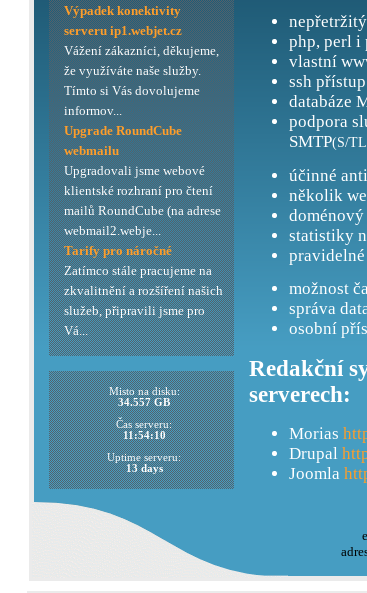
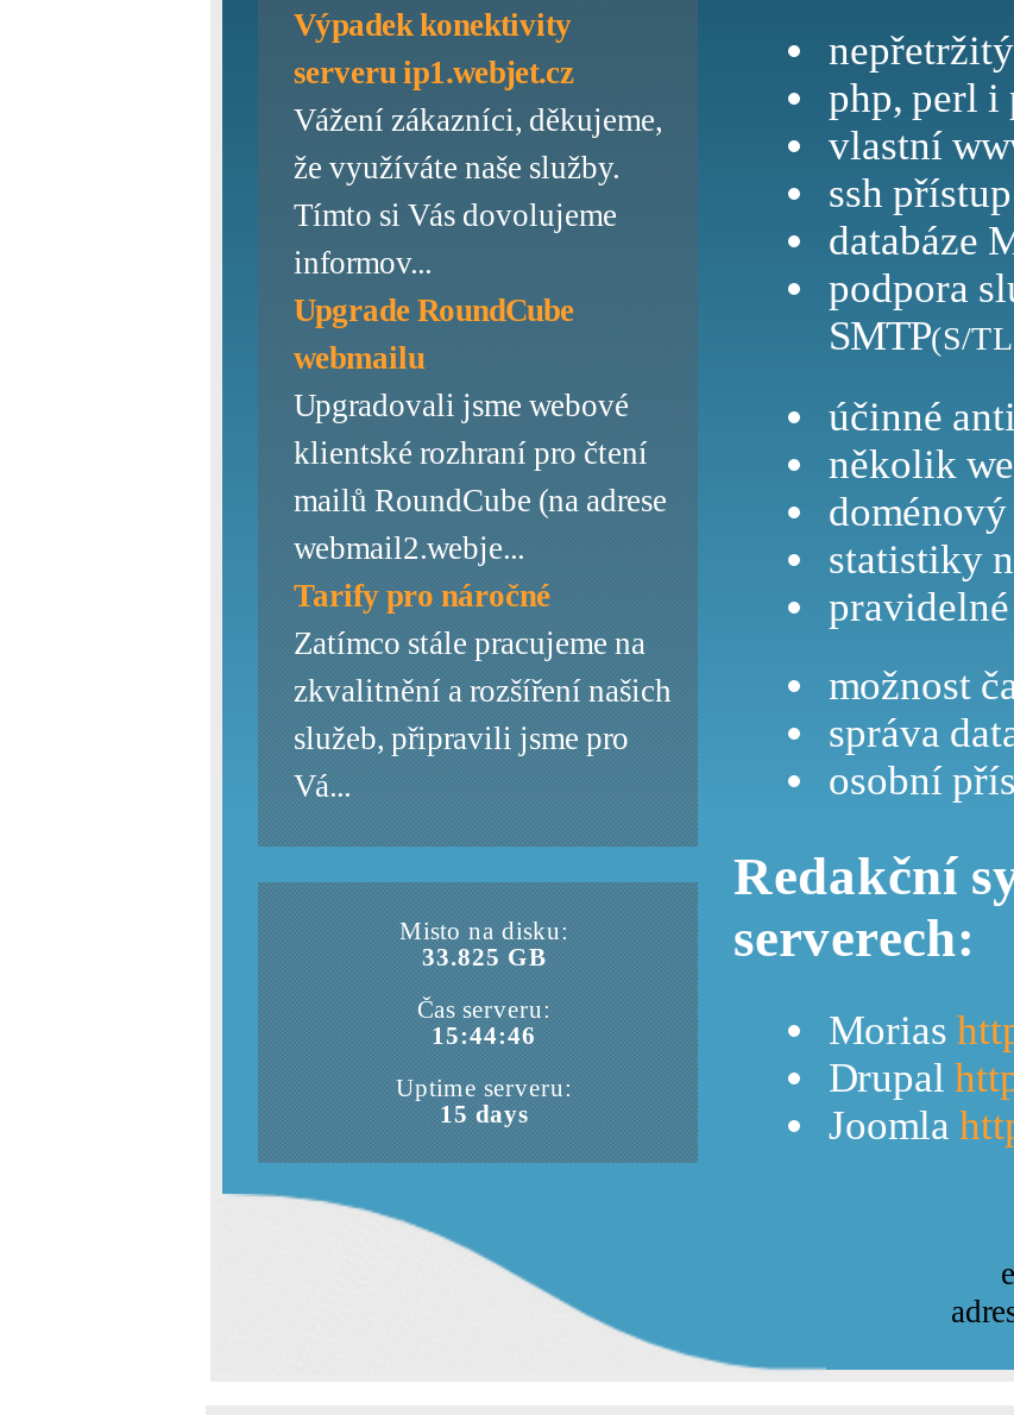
[118,397,170,408] 34.557 GB -> [422,944,546,970] 33.825 GB
[122,430,165,441] 11:54:10 -> [432,1023,536,1049] 15:44:46
[125,463,162,474] 13 days -> [440,1101,528,1127] 15 days

